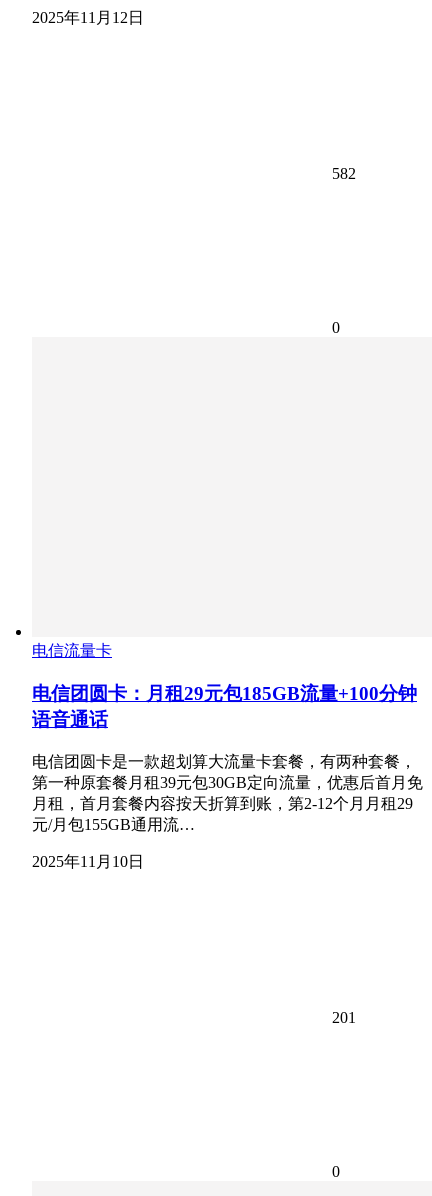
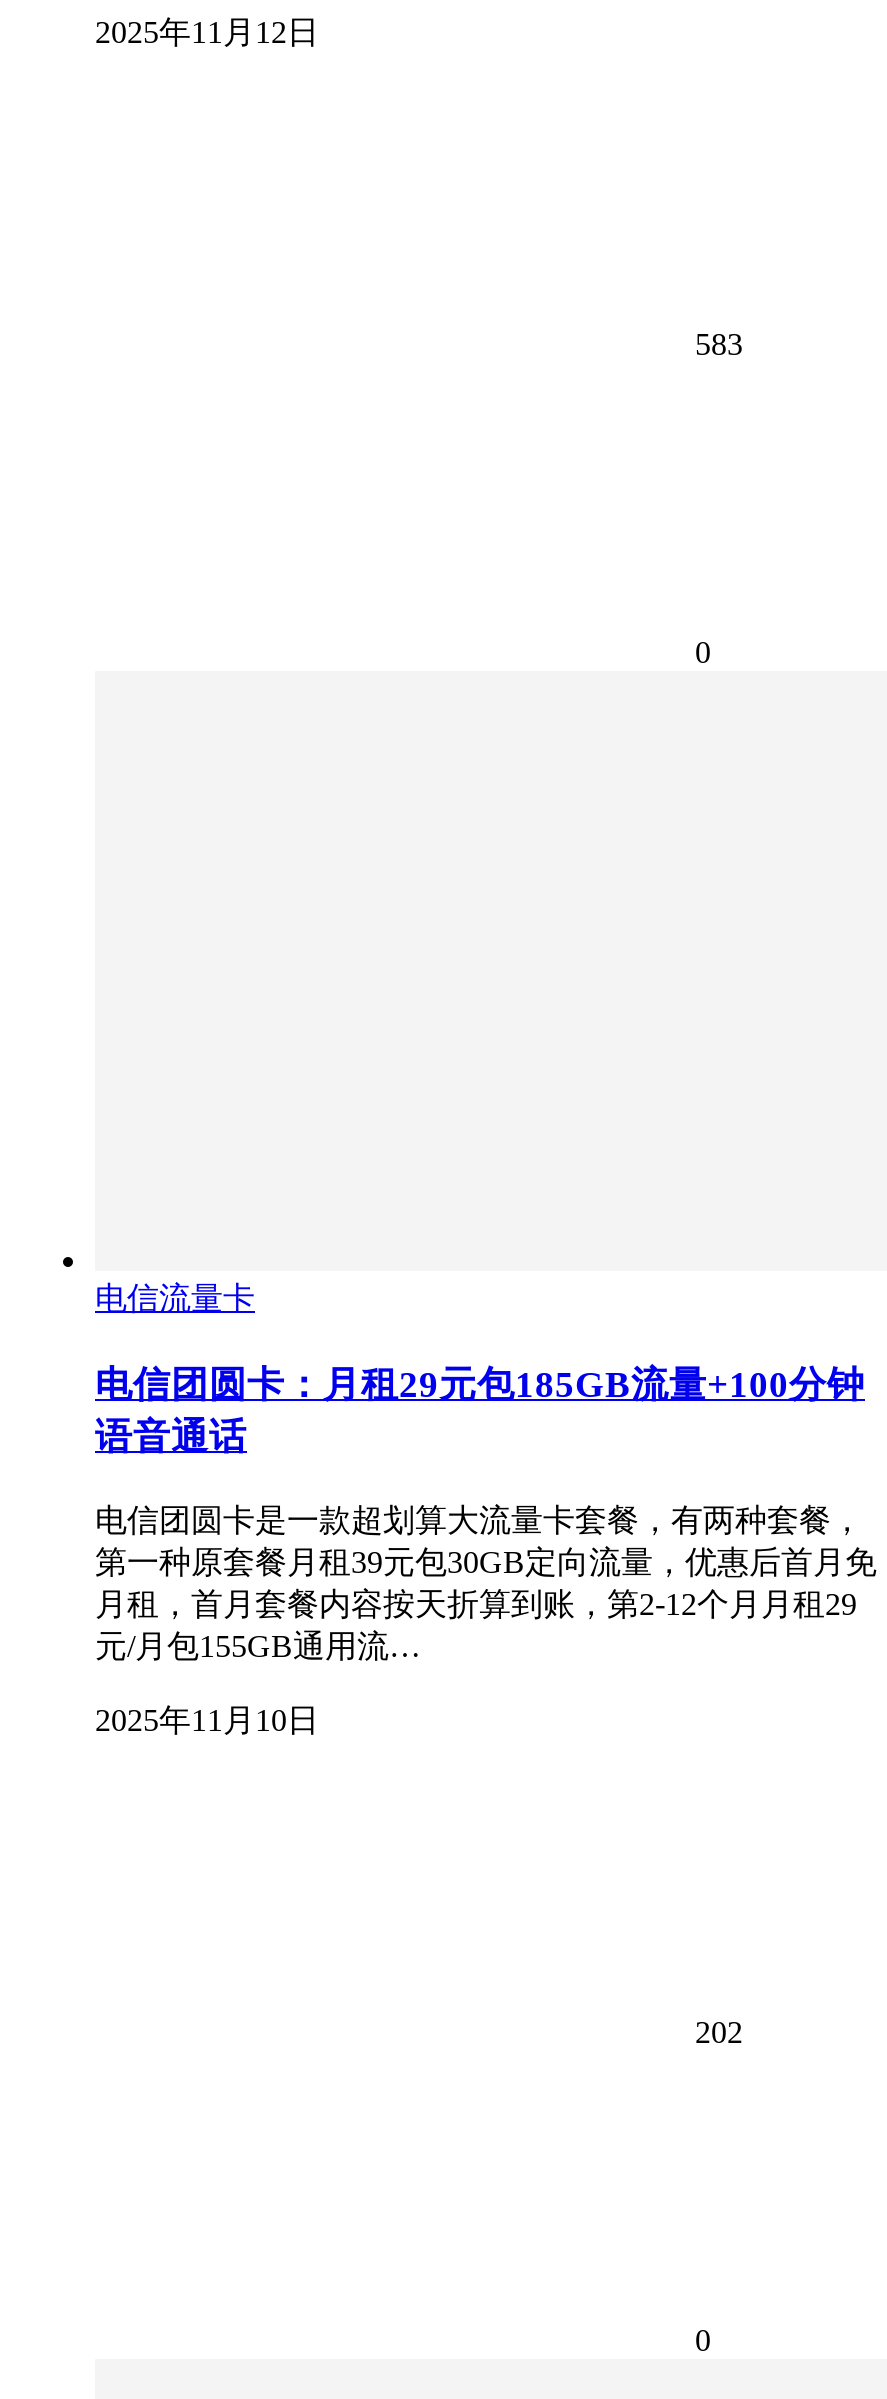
[332,165,356,182] 582 -> [695,327,743,361] 583
[332,1008,356,1025] 201 -> [695,2014,743,2048] 202

